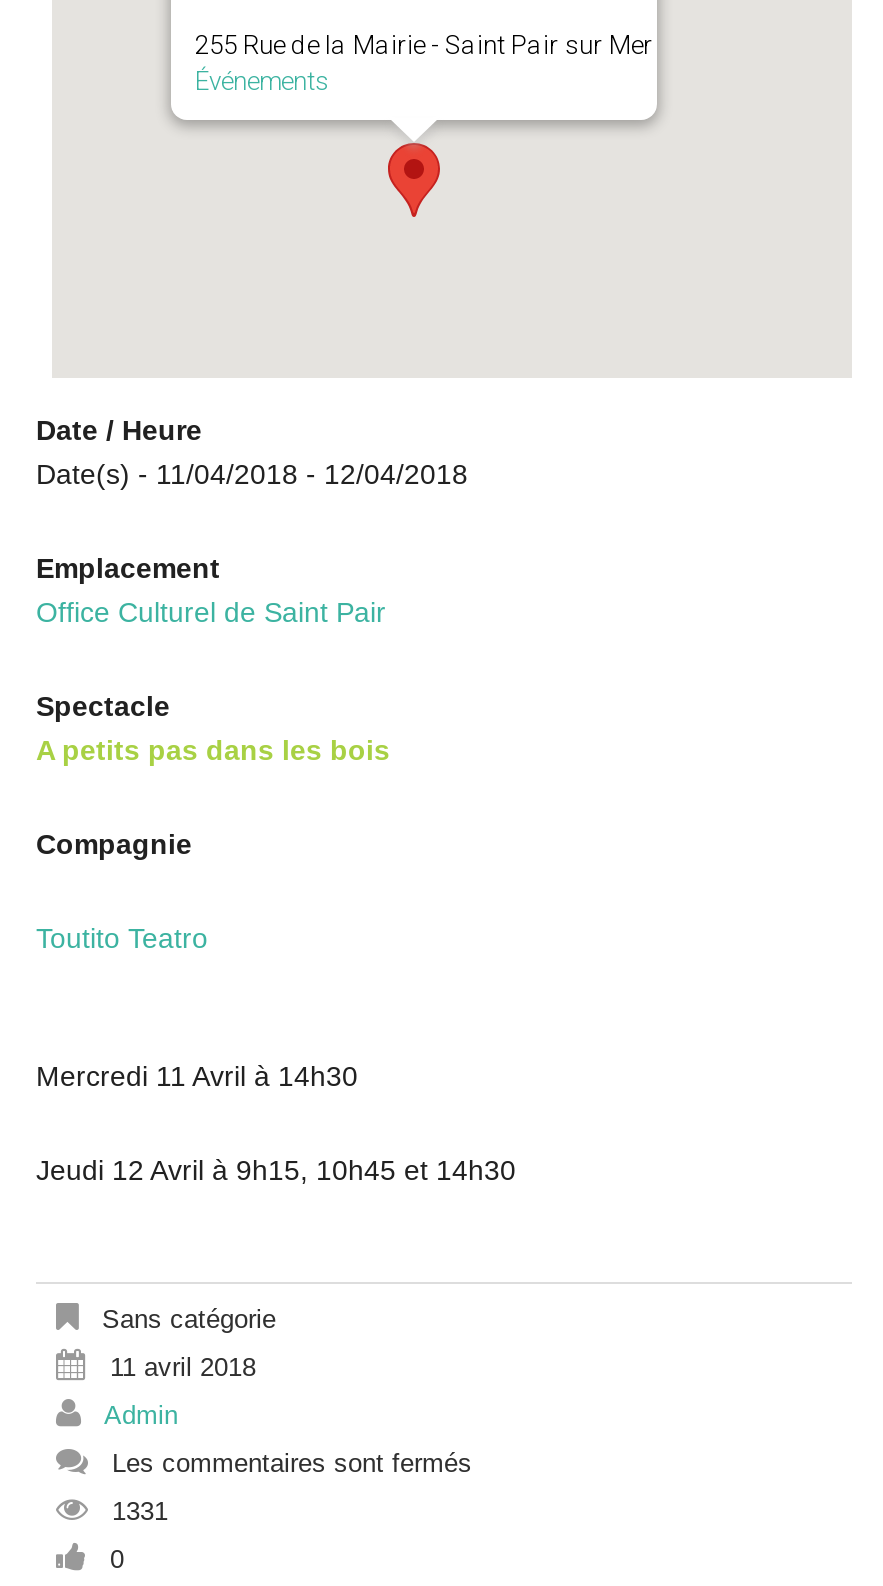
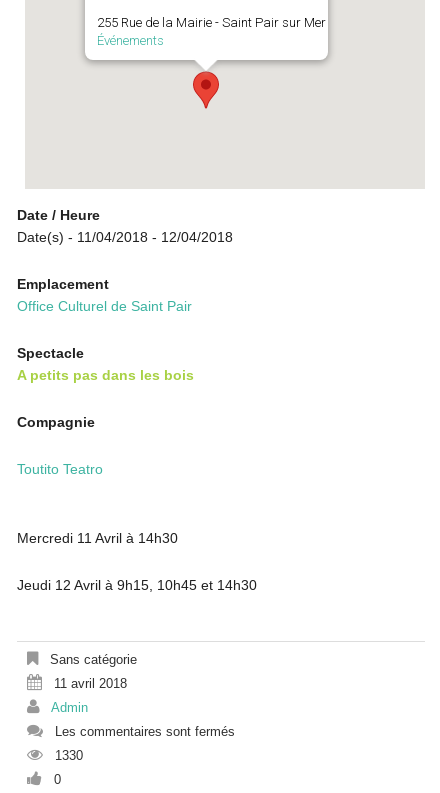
[104,1497,168,1527] 1331 -> [51,748,83,763] 1330

